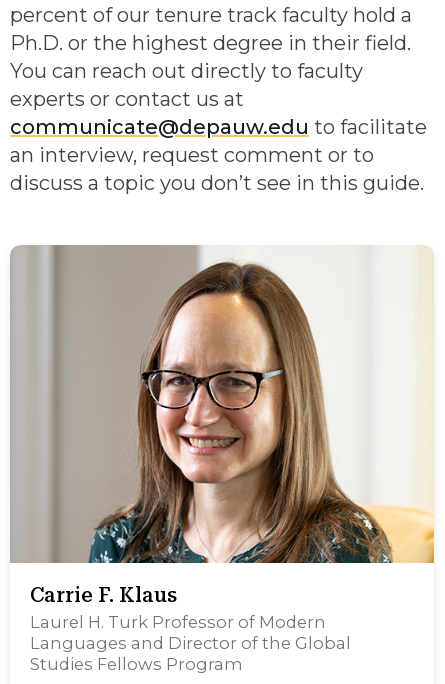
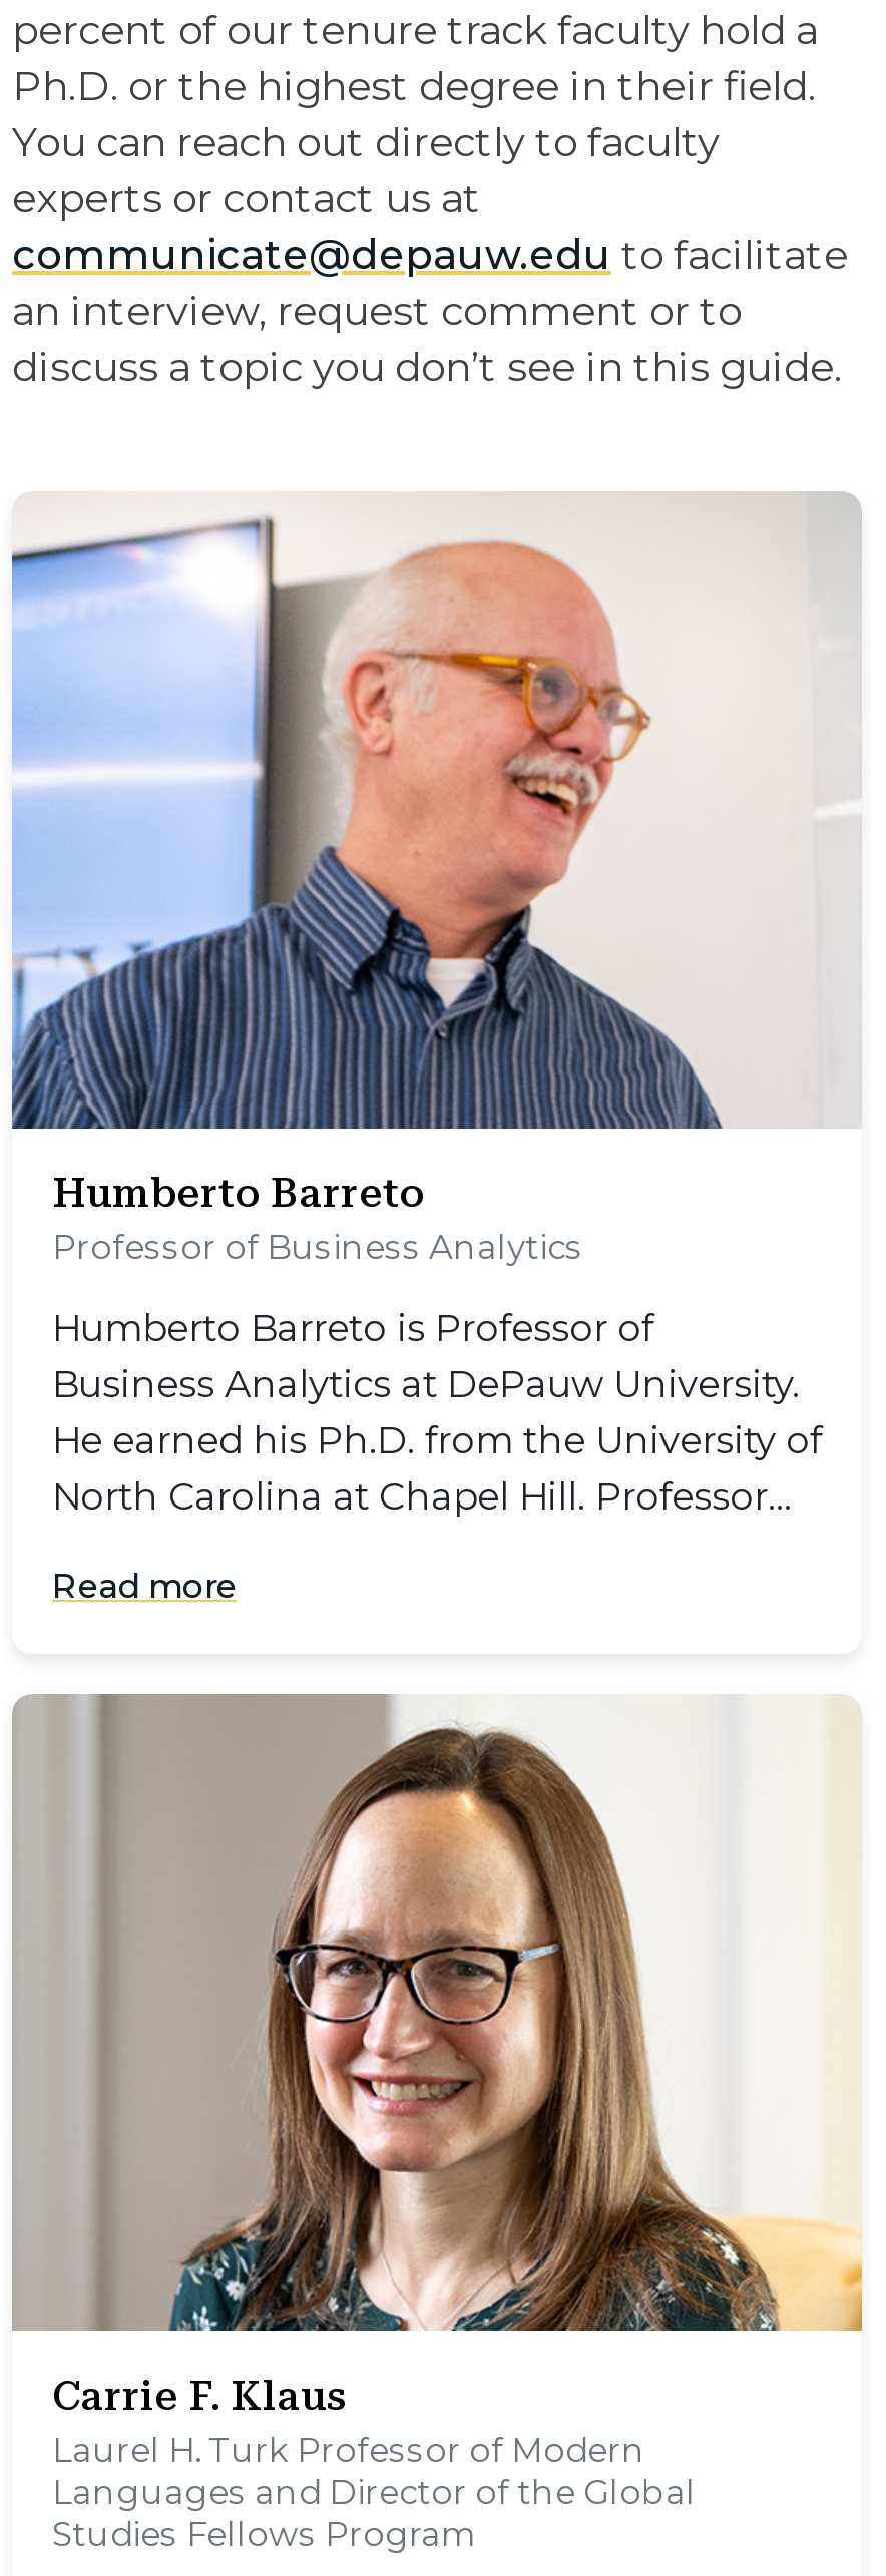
none -> [10,493,860,1606] [image] | Humberto Barreto | Professor of Business Analytics | Humberto Barreto is Professor of | Business Analytics at DePauw University. | He earned his Ph.D. from the University of | North Carolina at Chapel Hill. Professor… | Read more

